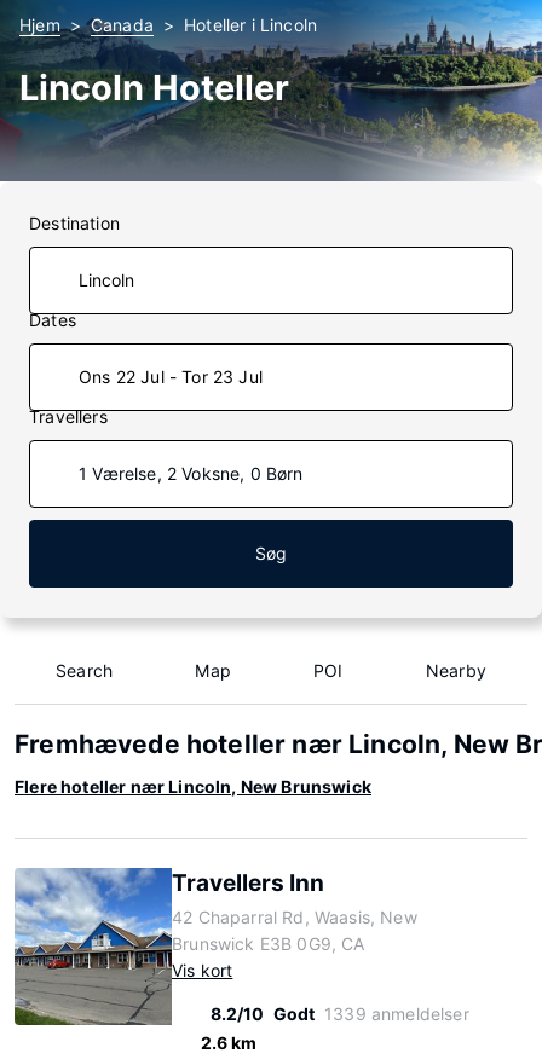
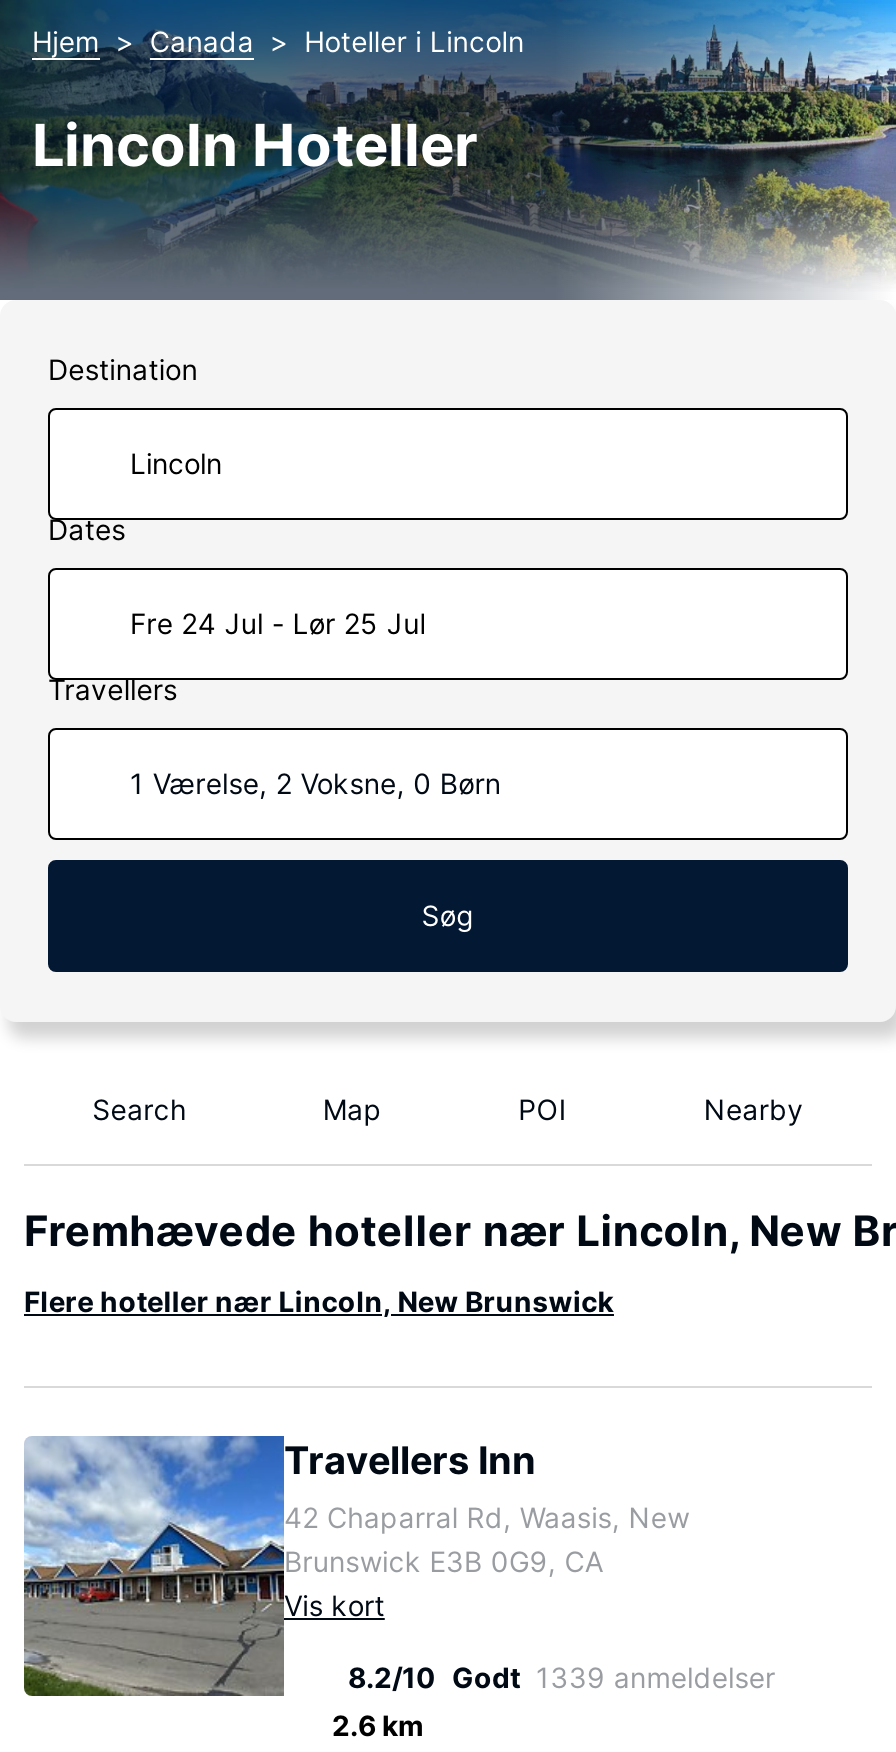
[79,366,262,387] Ons 22 Jul - Tor 23 Jul -> [130,606,426,640] Fre 24 Jul - Lør 25 Jul

